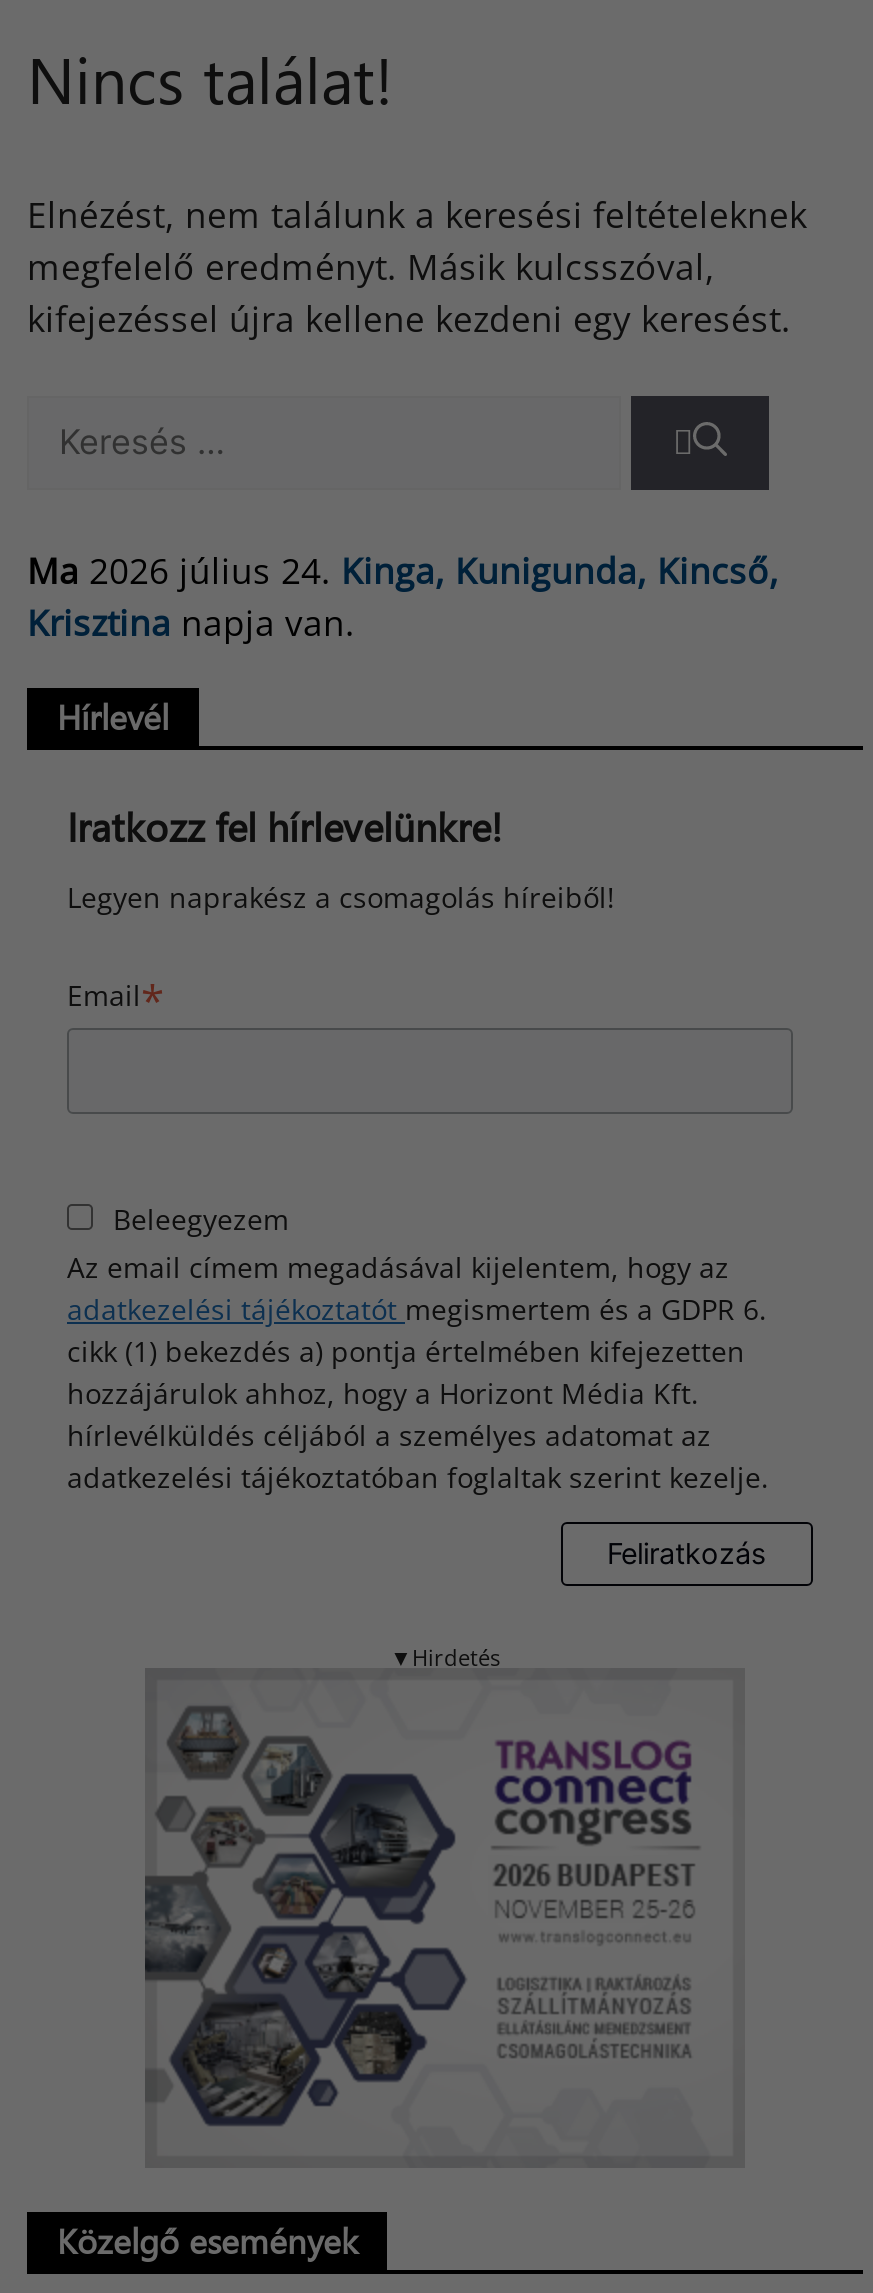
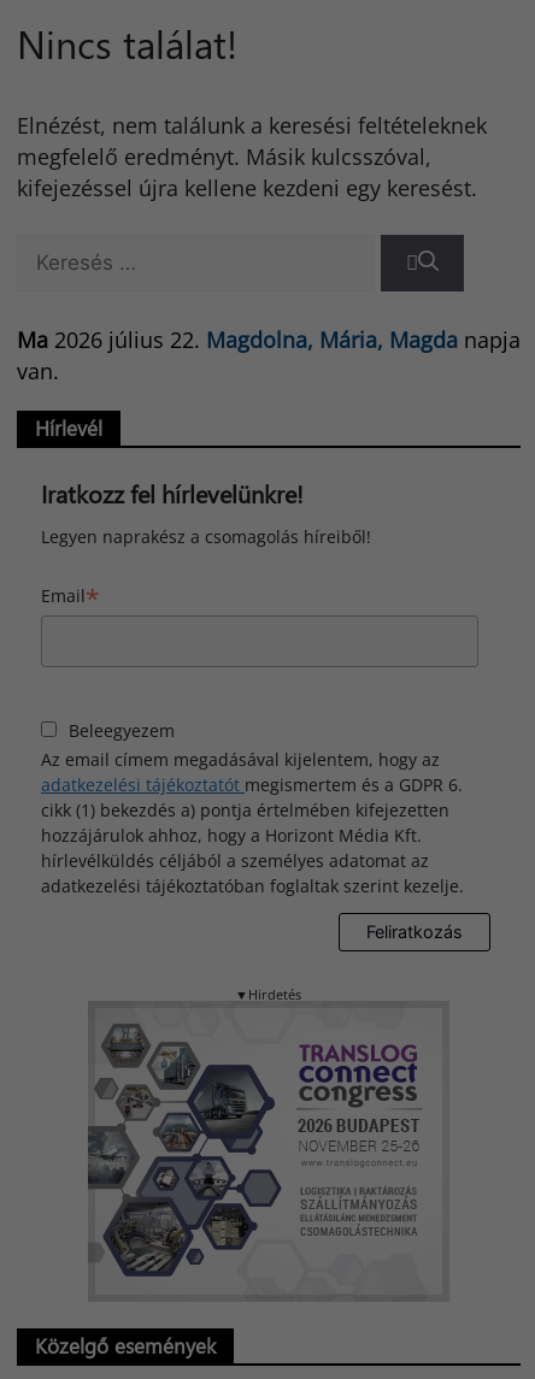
[27,545,779,645] Ma 2026 július 24. Kinga, Kunigunda, Kincső, | Krisztina napja van. -> [17,325,521,385] Ma 2026 július 22. Magdolna, Mária, Magda napja | van.

